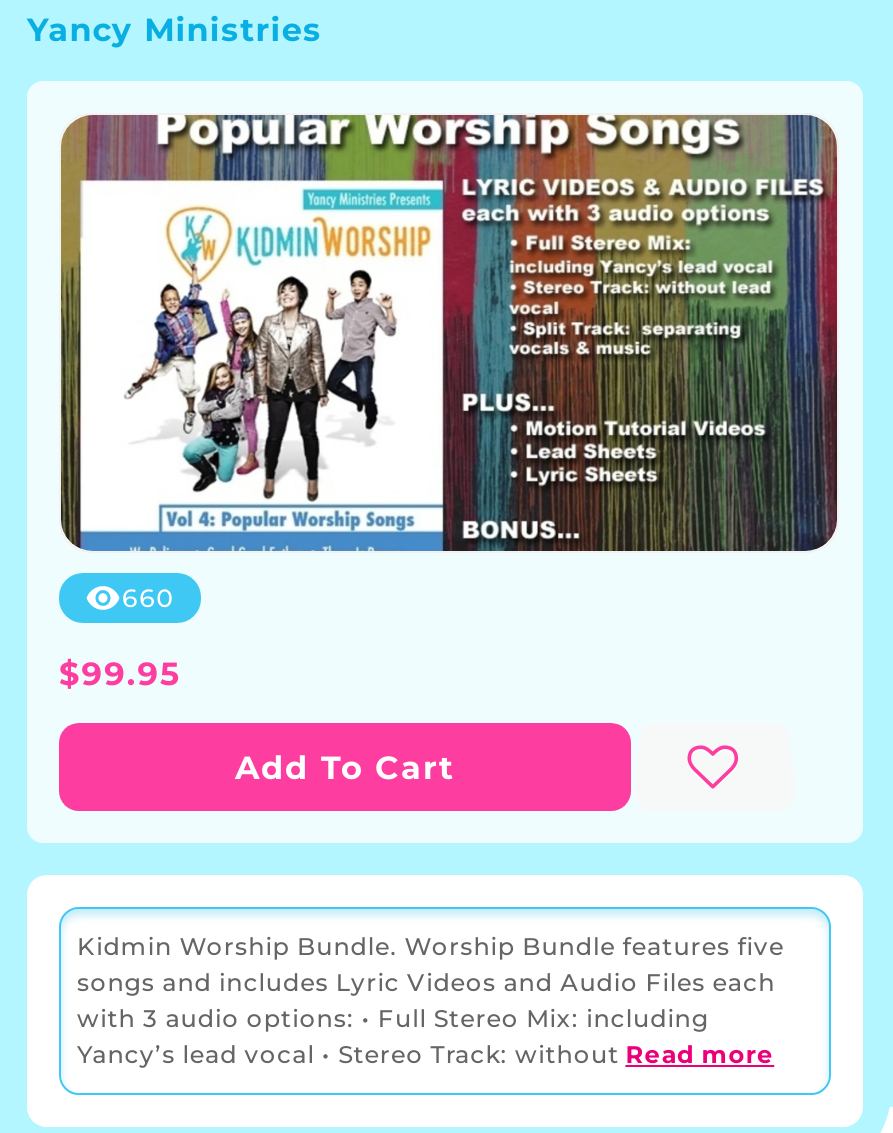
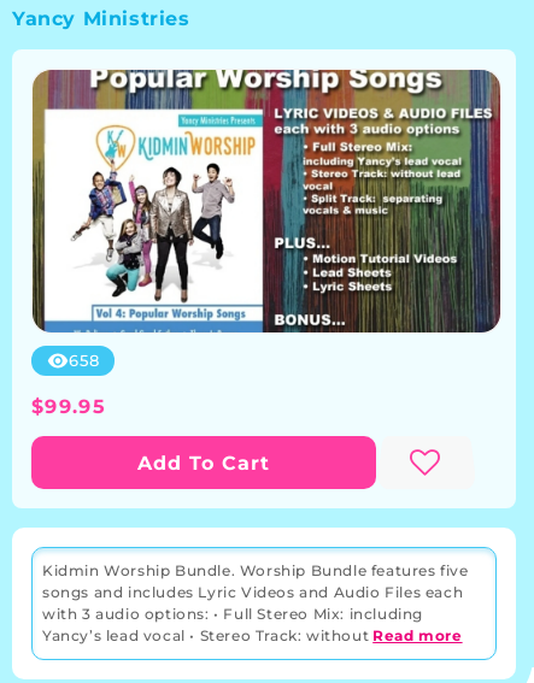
[122,583,176,613] 660 -> [69,352,99,370] 658

